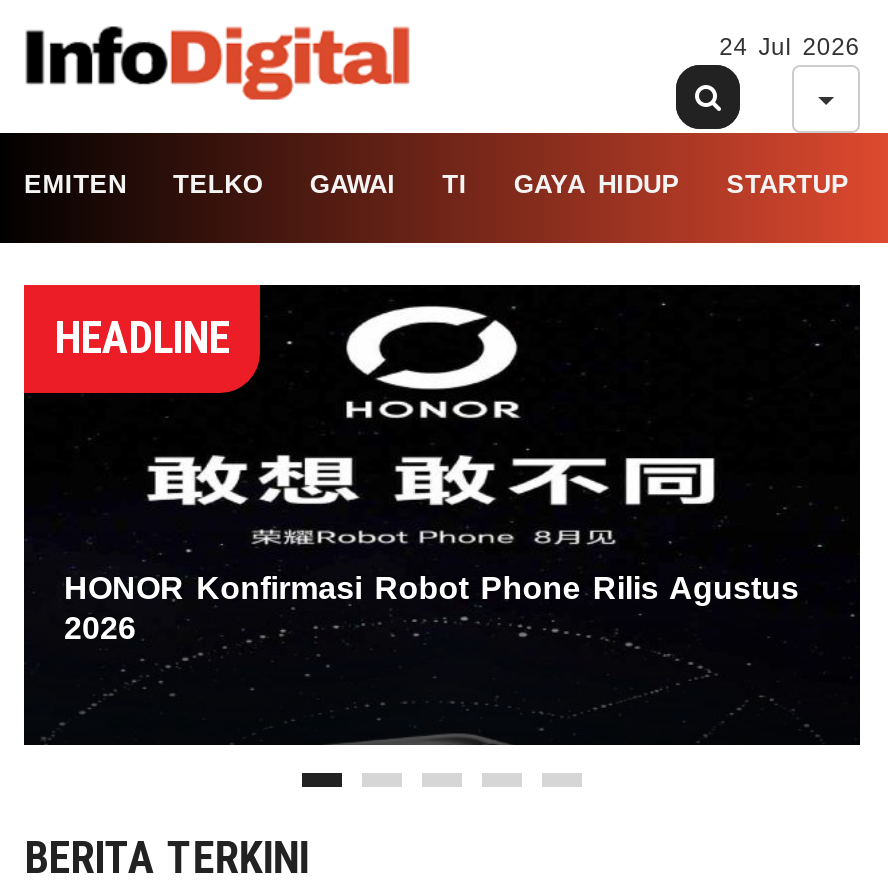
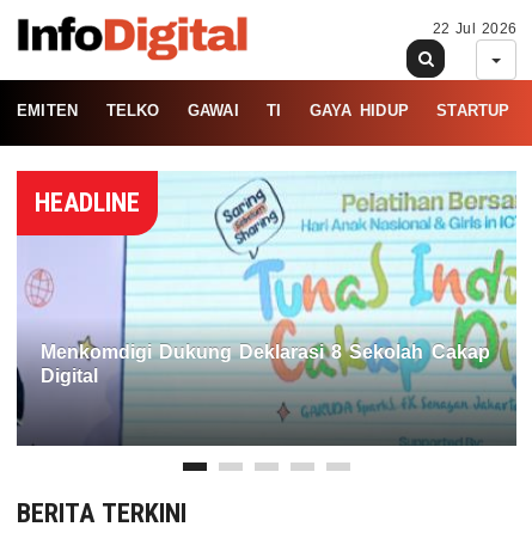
[719,33,860,61] 24 Jul 2026 -> [432,20,516,37] 22 Jul 2026
[22,283,862,743] [image] | HONOR Konfirmasi Robot Phone Rilis Agustus | 2026 -> [16,171,518,446] [image] | Menkomdigi Dukung Deklarasi 8 Sekolah Cakap | Digital

